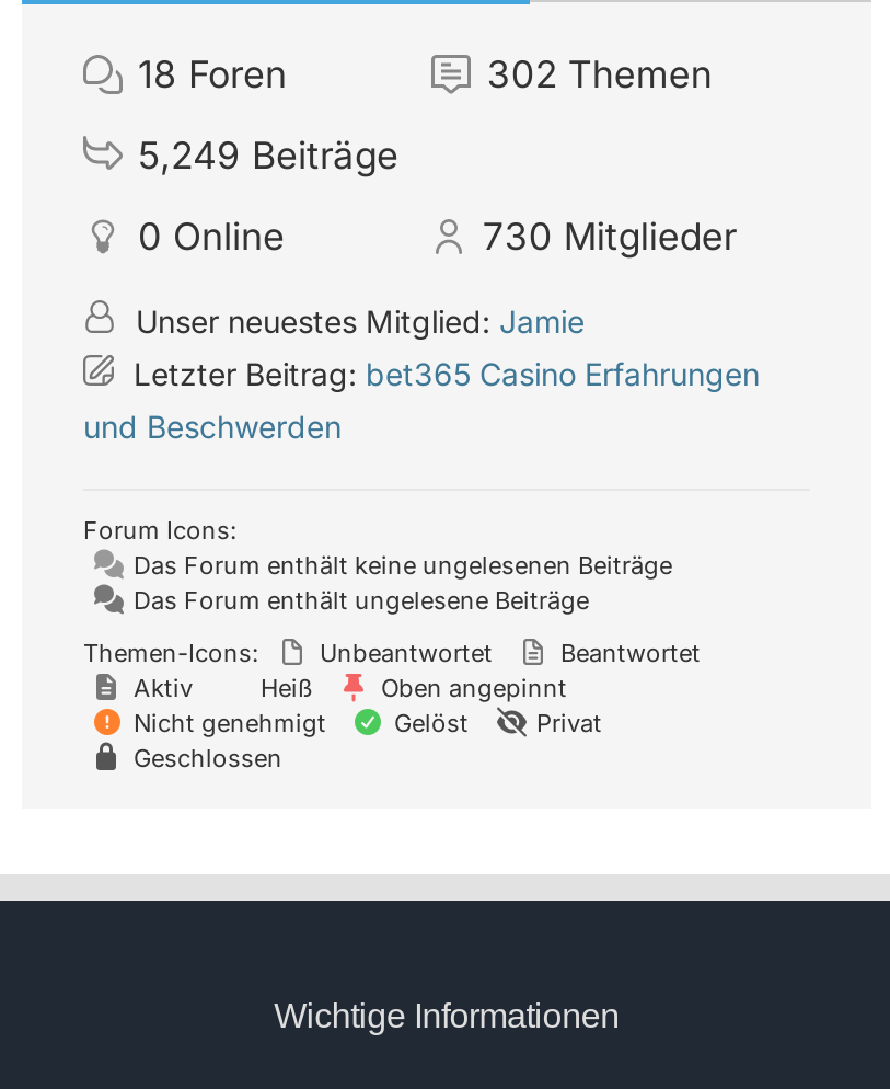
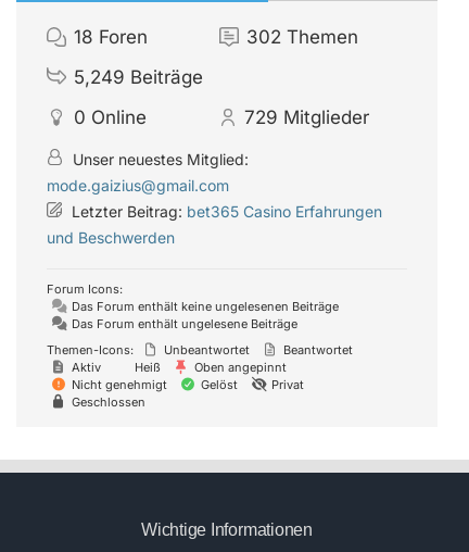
[483,214,737,258] 730 Mitglieder -> [245,106,370,128] 729 Mitglieder
[136,302,585,339] Unser neuestes Mitglied: Jamie -> [47,150,249,194] Unser neuestes Mitglied: | mode.gaizius@gmail.com

